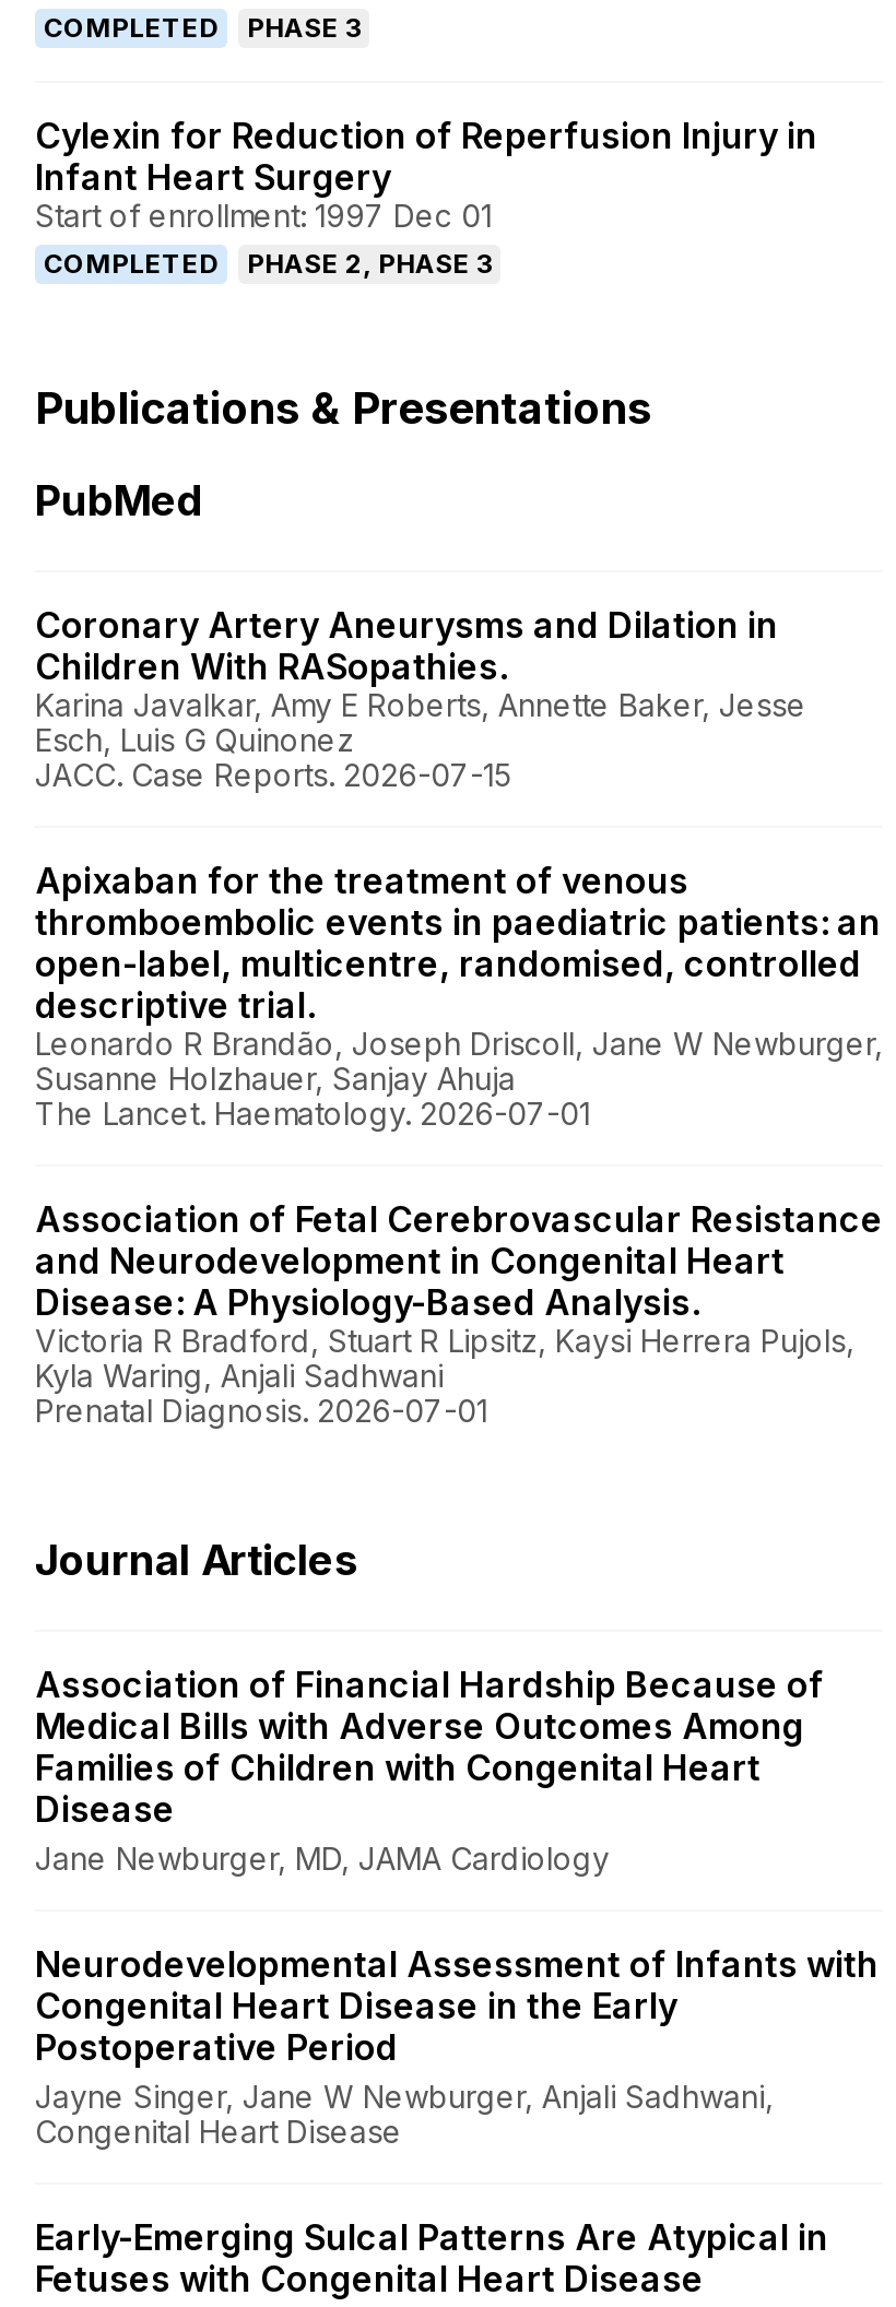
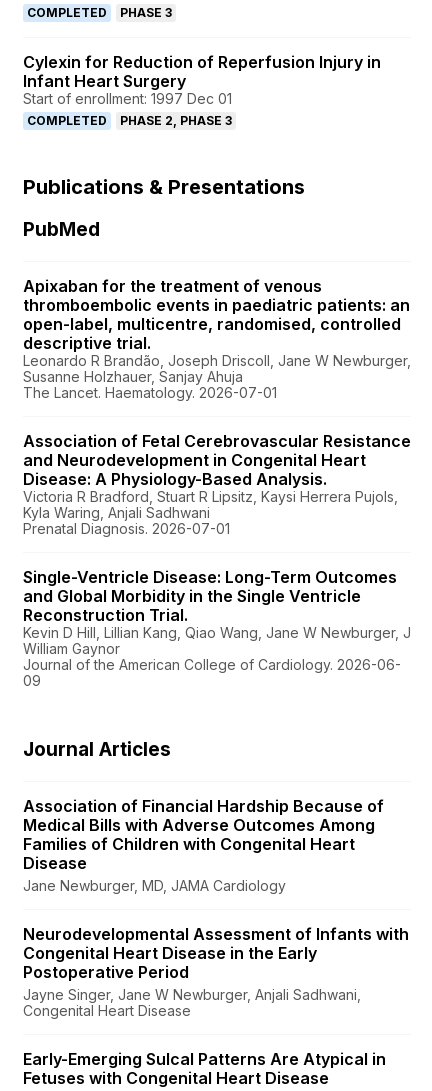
[35,602,806,792] Coronary Artery Aneurysms and Dilation in | Children With RASopathies. | Karina Javalkar, Amy E Roberts, Annette Baker, Jesse | Esch, Luis G Quinonez | JACC. Case Reports. 2026-07-15 -> none
moved [35,857,883,1428] -> [23,275,411,536]: Apixaban for the treatment of venous | thromboembolic events in paediatric patients: an | open-label, multicentre, randomised, controlled | ... | Kyla Waring, Anjali Sadhwani | Prenatal Diagnosis. 2026-07-01
none -> [23,566,411,688] Single-Ventricle Disease: Long-Term Outcomes | and Global Morbidity in the Single Ventricle | Reconstruction Trial. | Kevin D Hill, Lillian Kang, Qiao Wang, Jane W Newburger, J | William Gaynor | Journal of the American College of Cardiology. 2026-06- | 09

